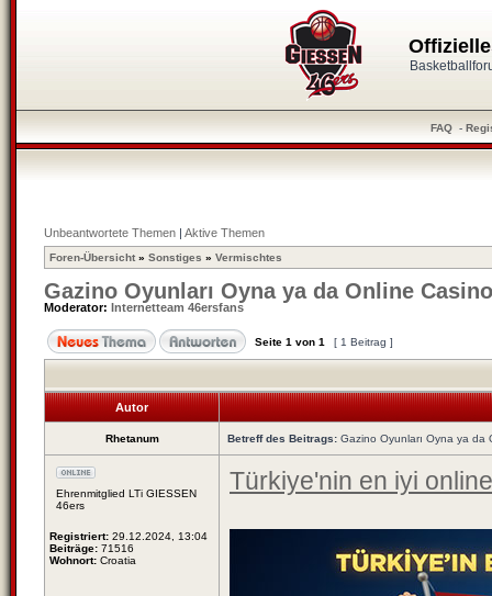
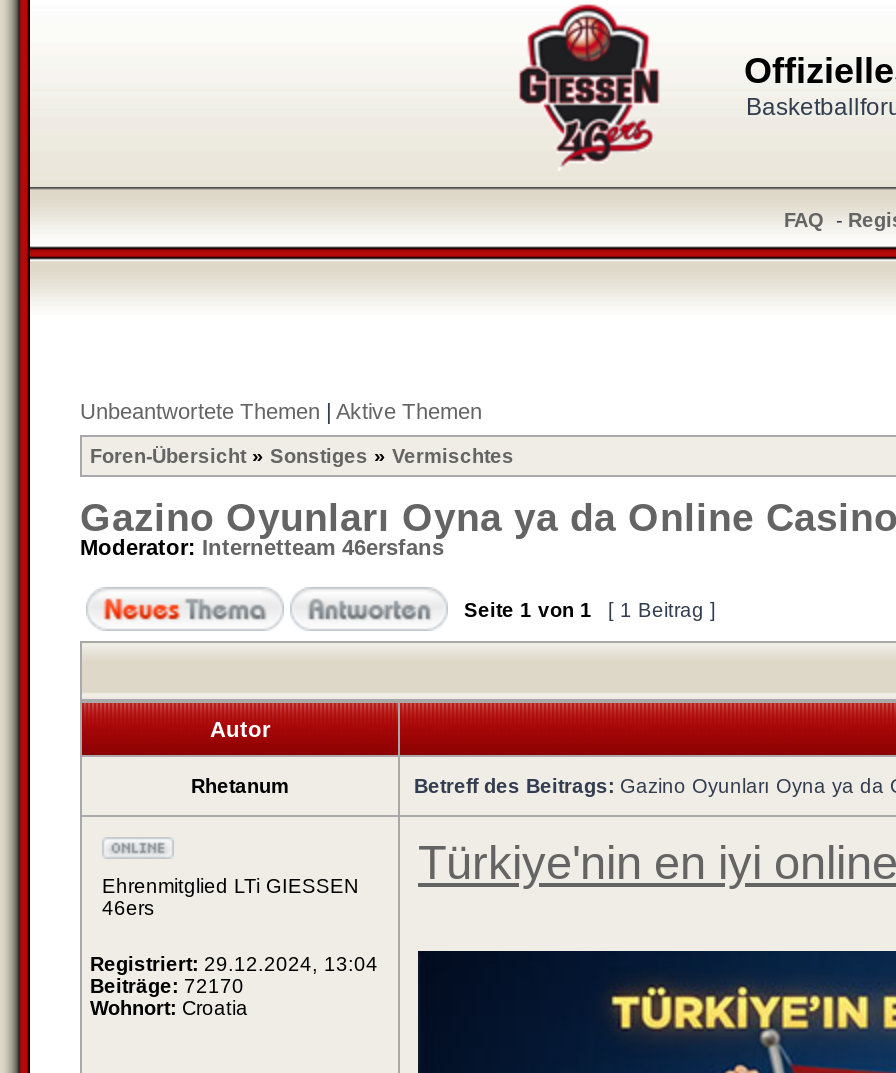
[49,542,134,554] Beiträge: 71516 -> [90,975,244,997] Beiträge: 72170

